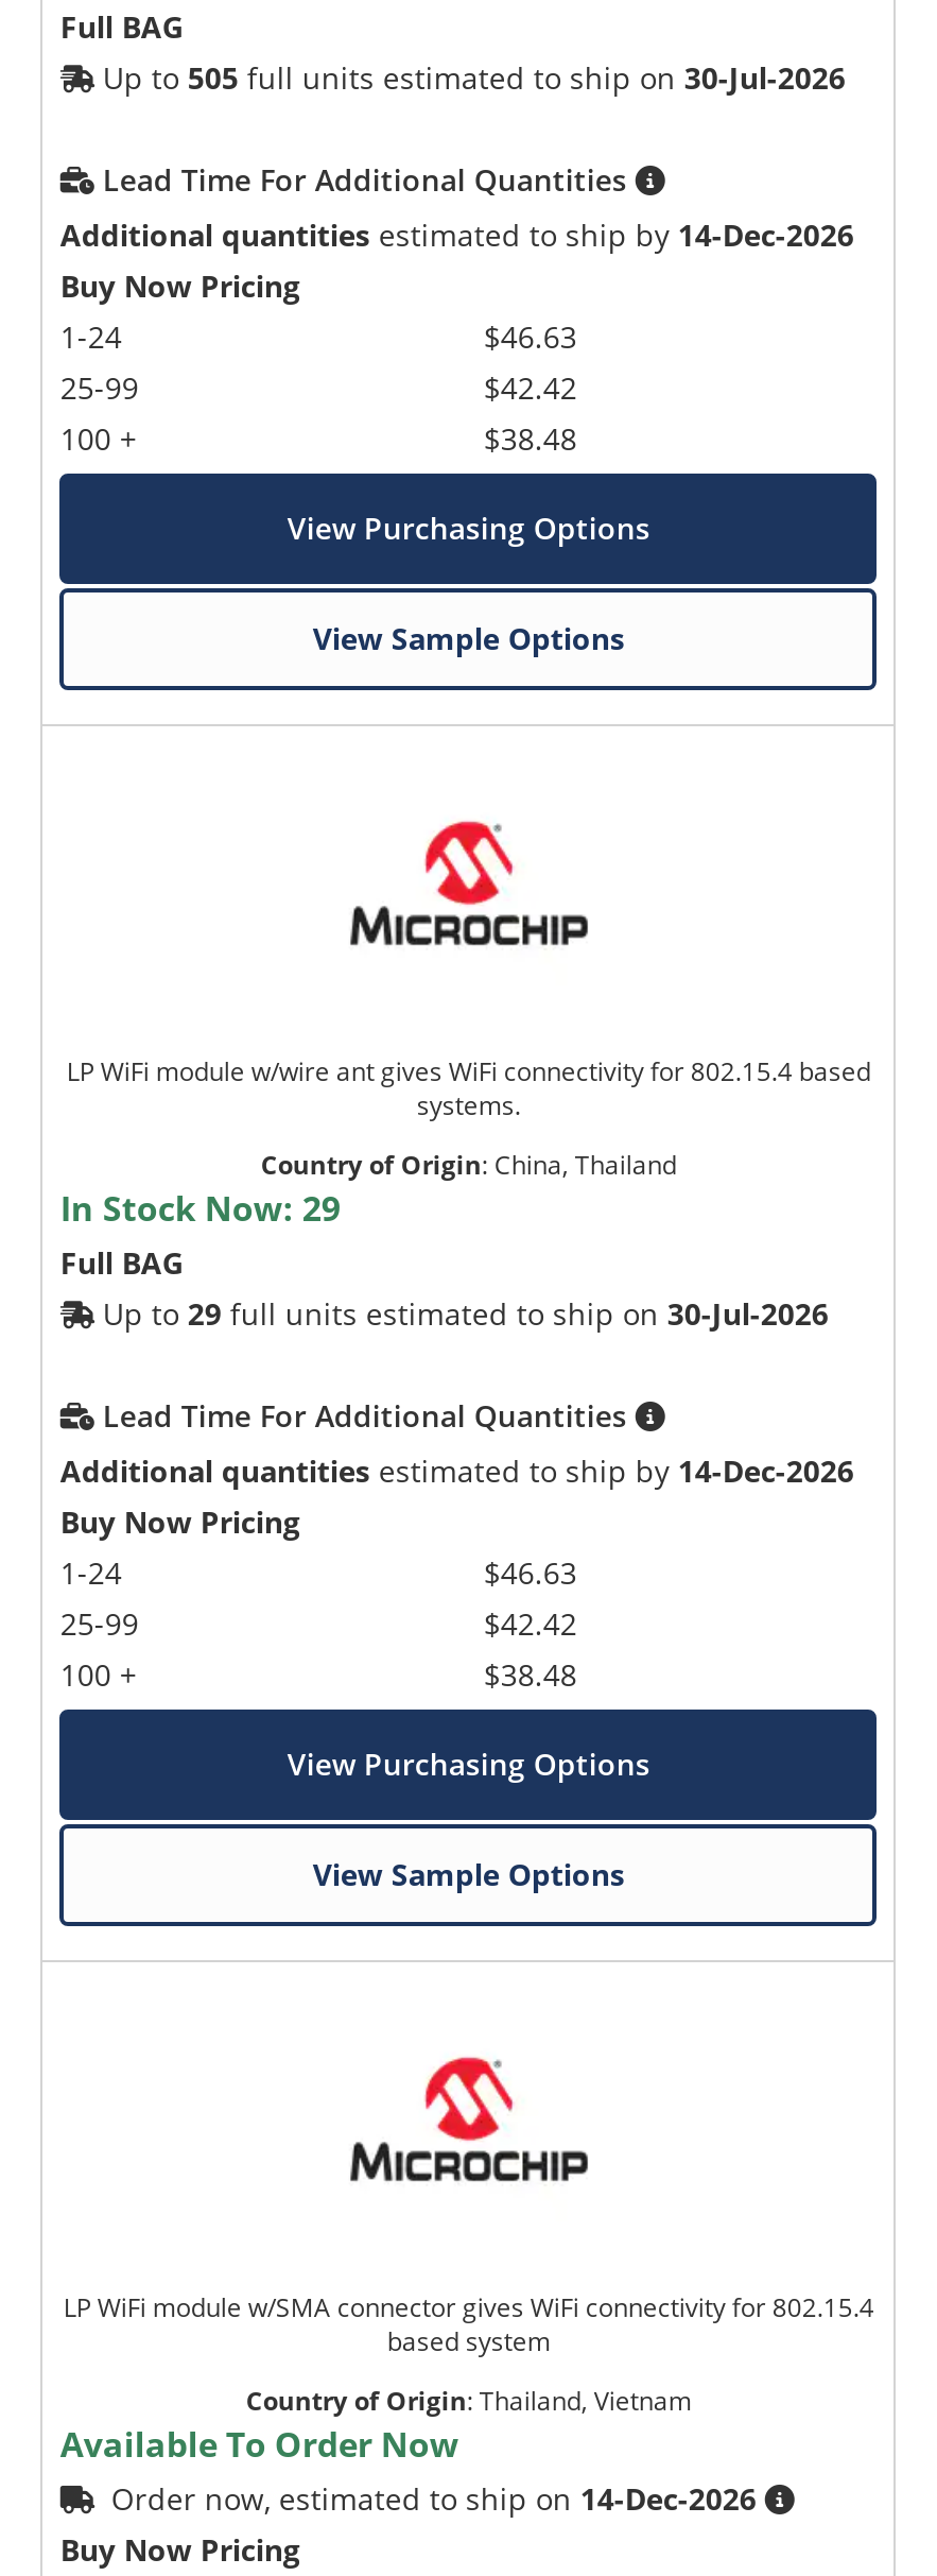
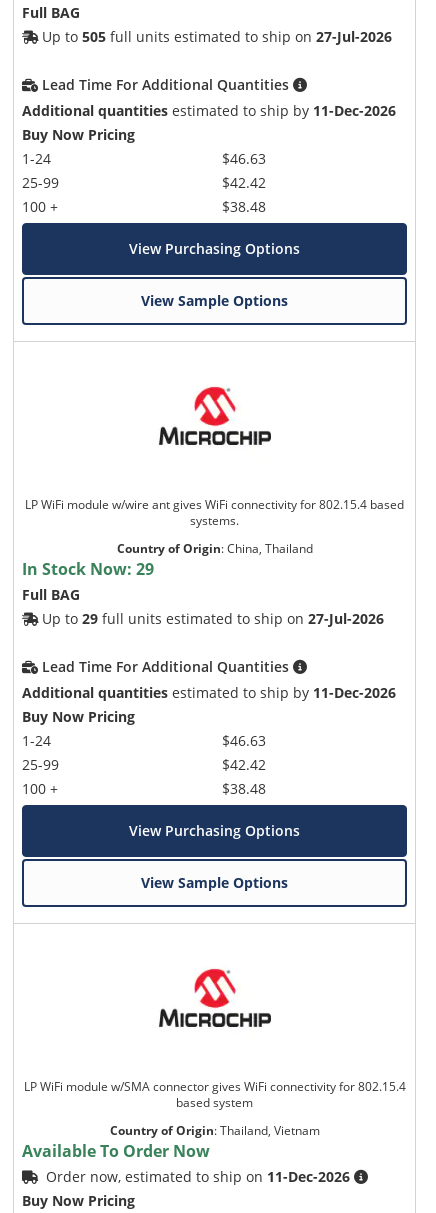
[103,57,846,97] Up to 505 full units estimated to ship on 30-Jul-2026 -> [42,27,392,46] Up to 505 full units estimated to ship on 27-Jul-2026
[60,214,854,254] Additional quantities estimated to ship by 14-Dec-2026 -> [22,101,396,120] Additional quantities estimated to ship by 11-Dec-2026
[103,1293,829,1333] Up to 29 full units estimated to ship on 30-Jul-2026 -> [42,609,384,628] Up to 29 full units estimated to ship on 27-Jul-2026
[60,1450,854,1490] Additional quantities estimated to ship by 14-Dec-2026 -> [22,683,396,702] Additional quantities estimated to ship by 11-Dec-2026
[111,2478,756,2518] Order now, estimated to ship on 14-Dec-2026 -> [46,1167,350,1186] Order now, estimated to ship on 11-Dec-2026

